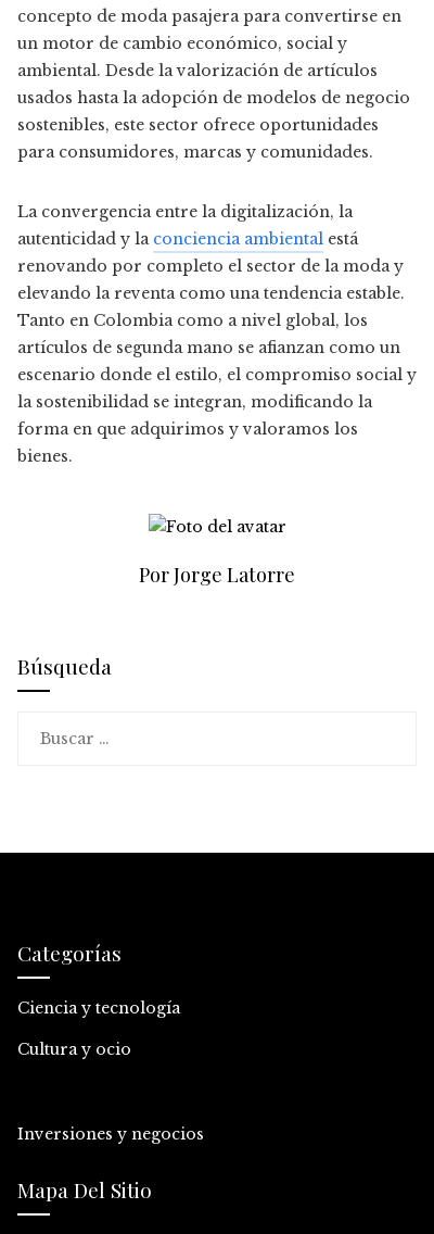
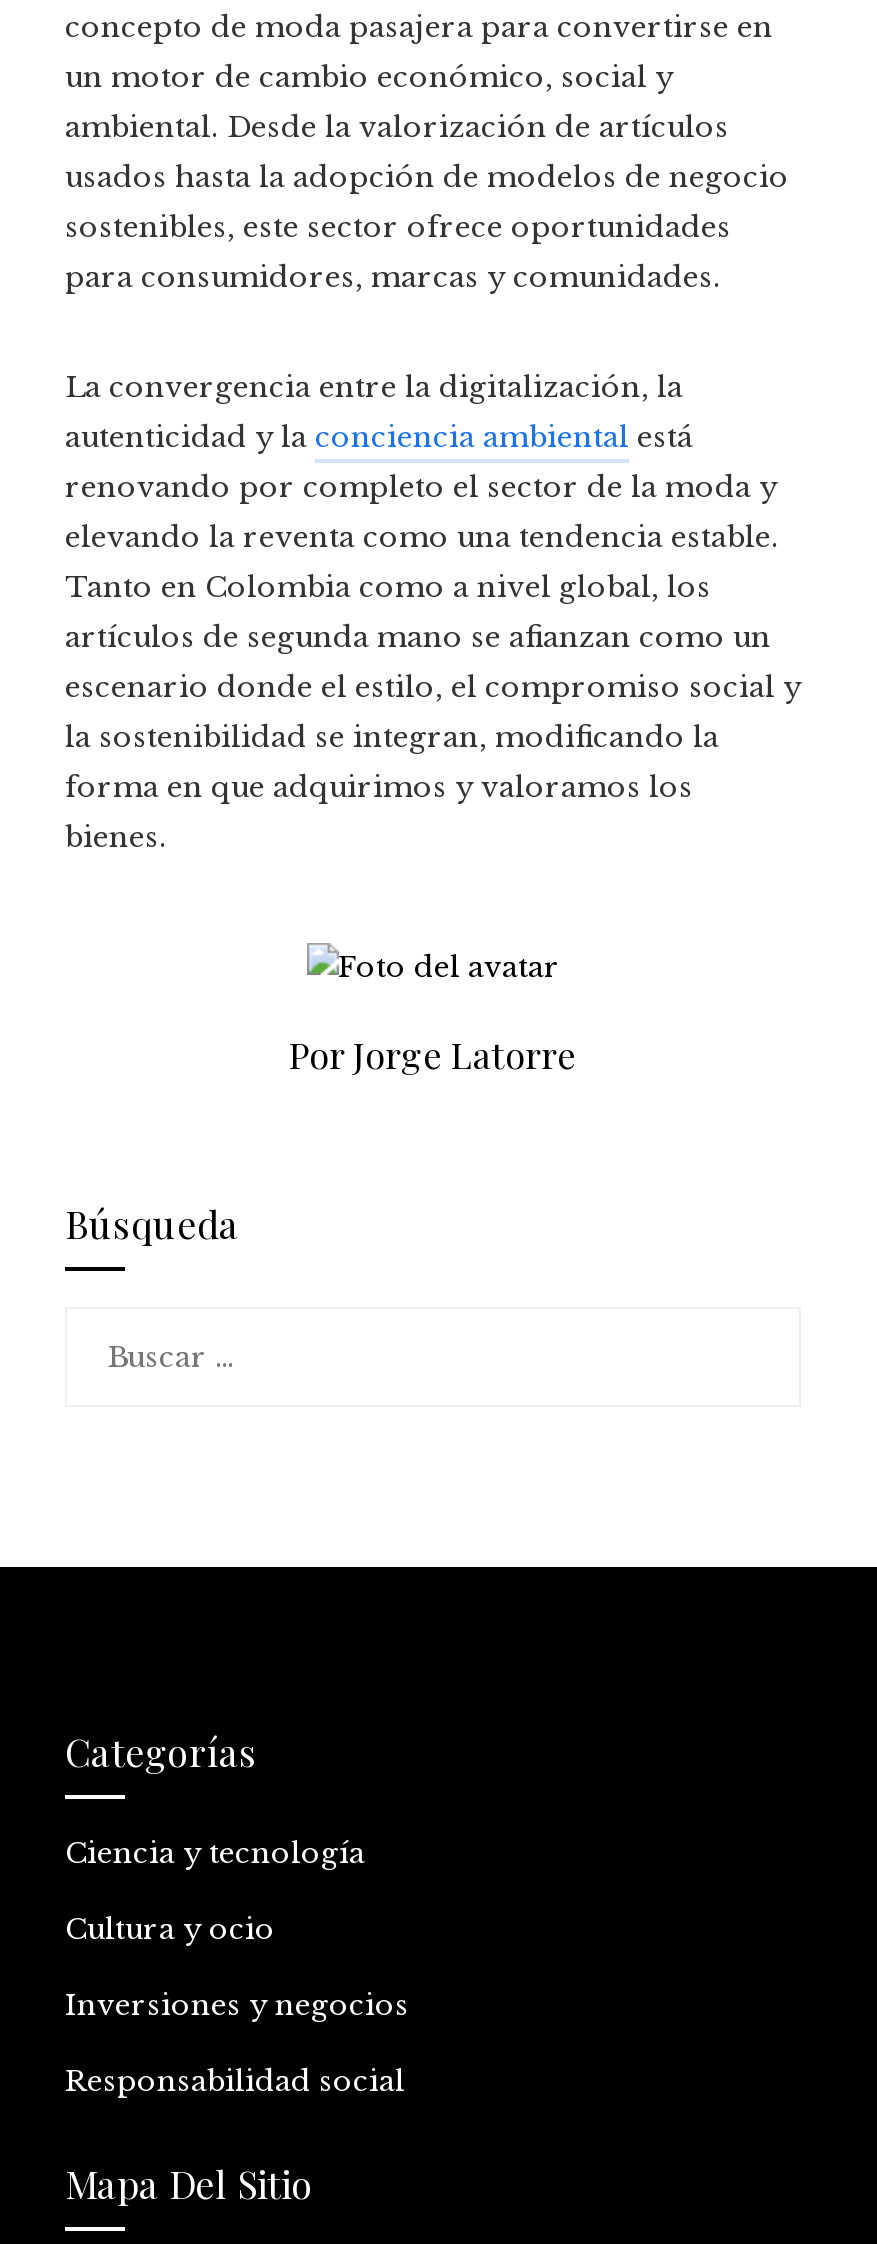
moved [17,1125,204,1144] -> [65,1988,409,2024]: Inversiones y negocios
none -> [65,2064,405,2100] Responsabilidad social

